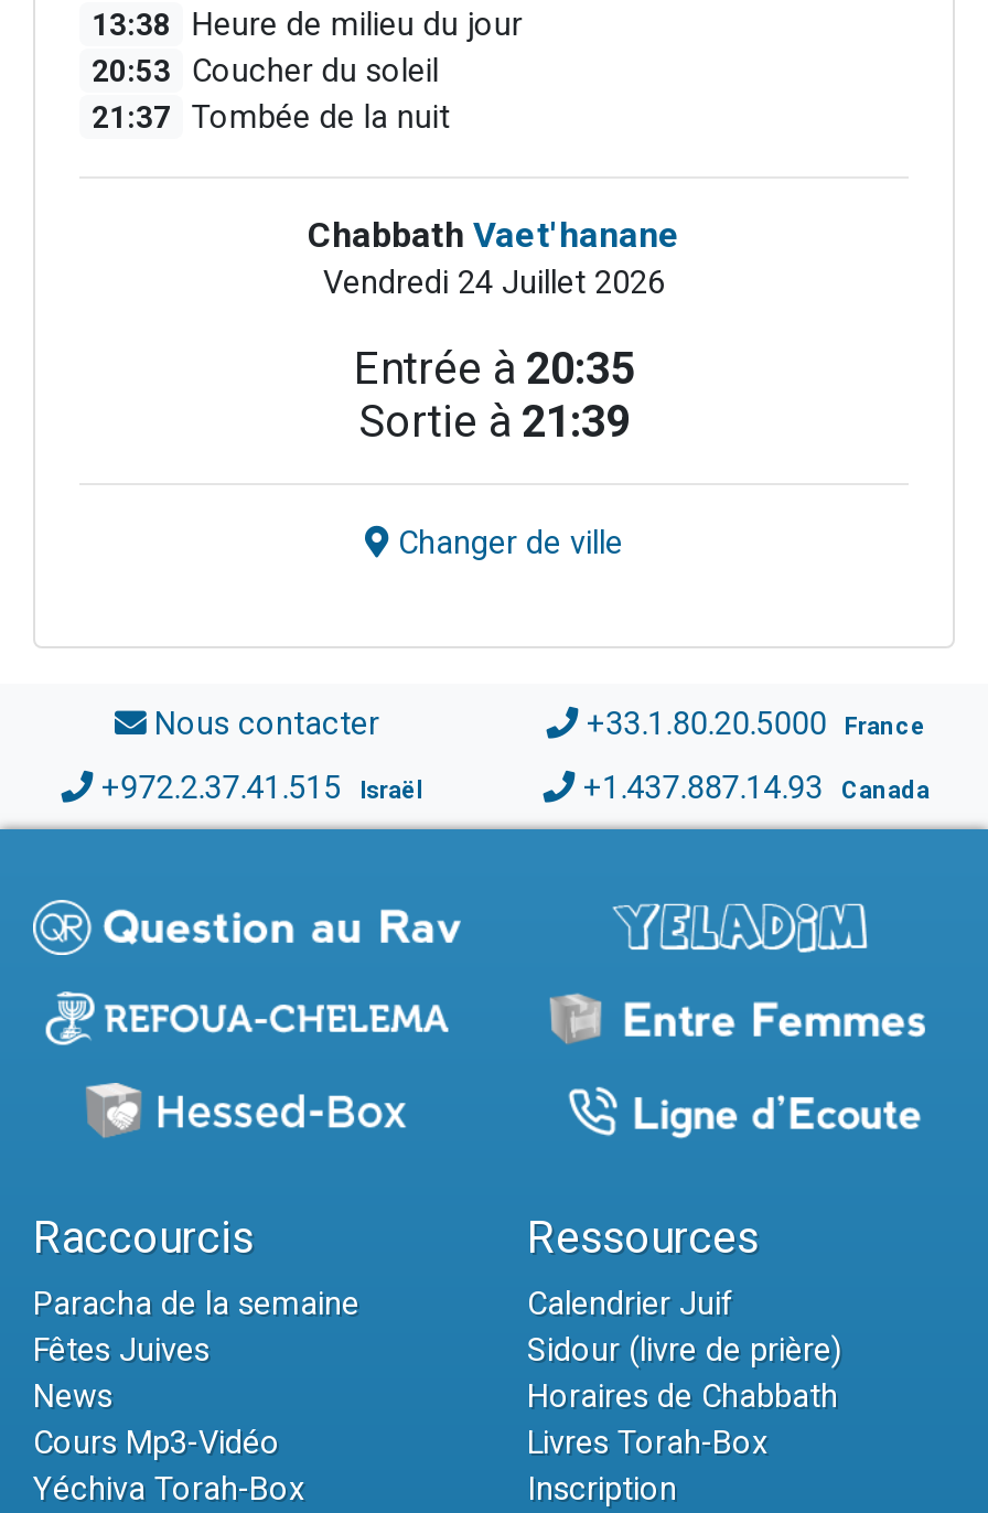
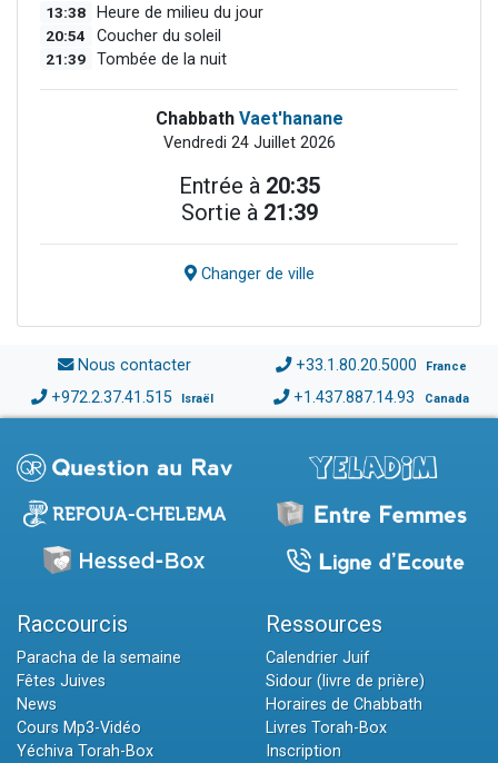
[91,52,439,90] 20:53 Coucher du soleil -> [46,26,221,45] 20:54 Coucher du soleil
[91,98,450,136] 21:37 Tombée de la nuit -> [46,50,227,69] 21:39 Tombée de la nuit

